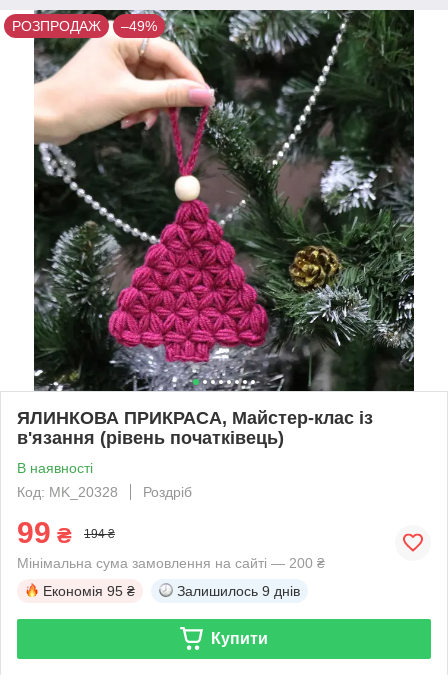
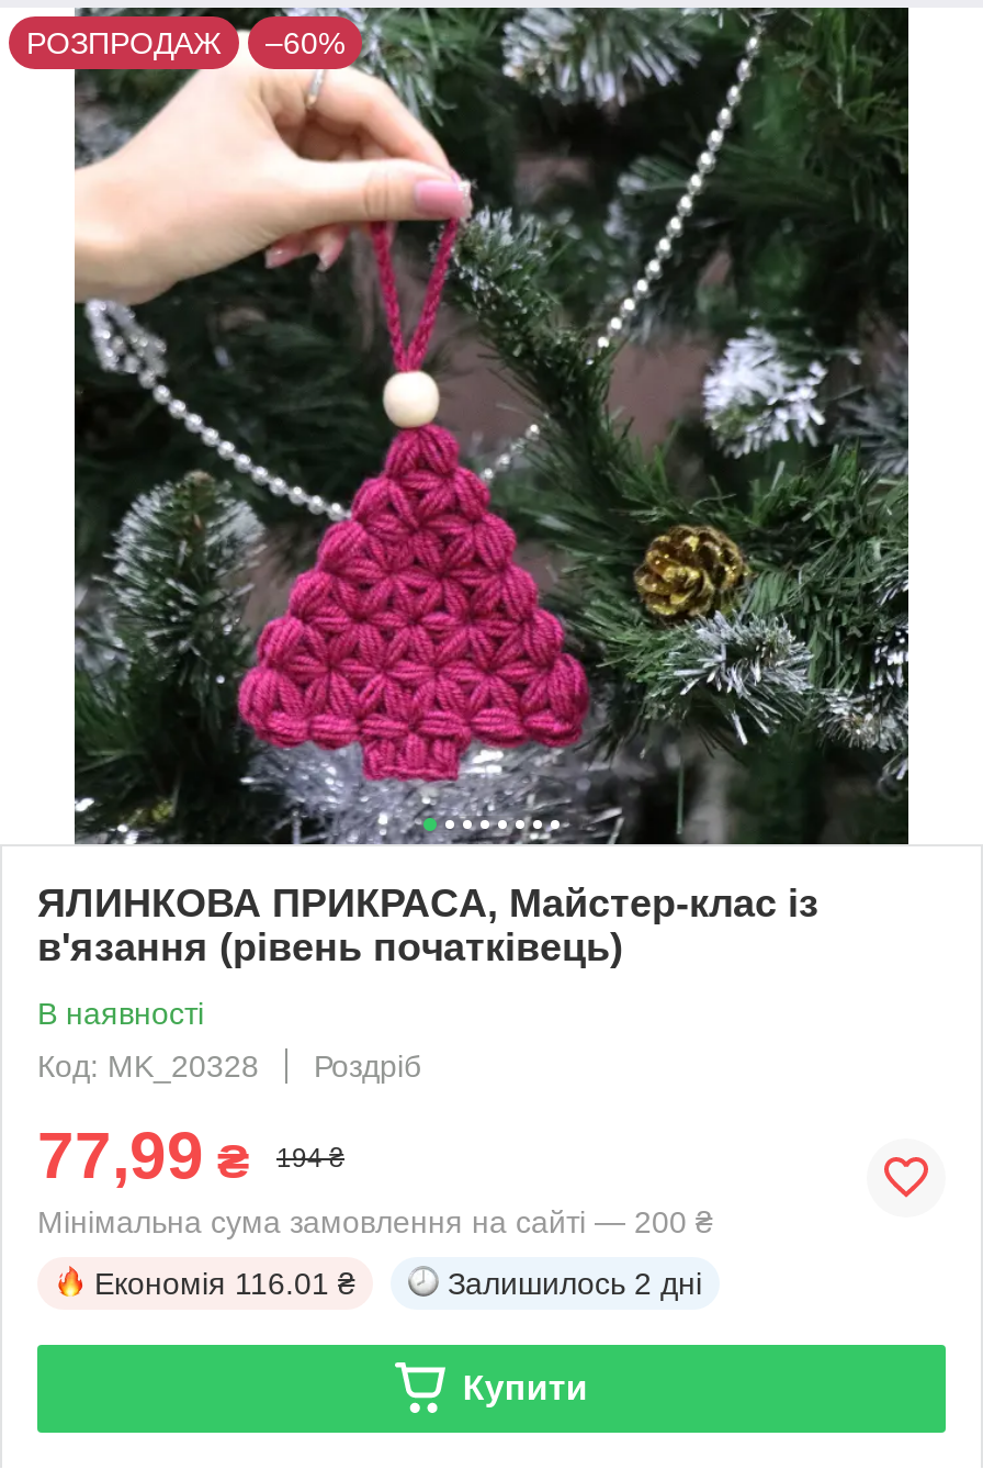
[12,18,157,34] РОЗПРОДАЖ –49% -> [26,25,344,60] РОЗПРОДАЖ –60%
[17,516,115,549] 99 ₴ 194 ₴ -> [37,1118,344,1191] 77,99 ₴ 194 ₴
[43,583,135,599] Економія 95 ₴ -> [94,1265,355,1301] Економія 116.01 ₴
[177,583,300,599] Залишилось 9 днів -> [448,1265,702,1301] Залишилось 2 дні

